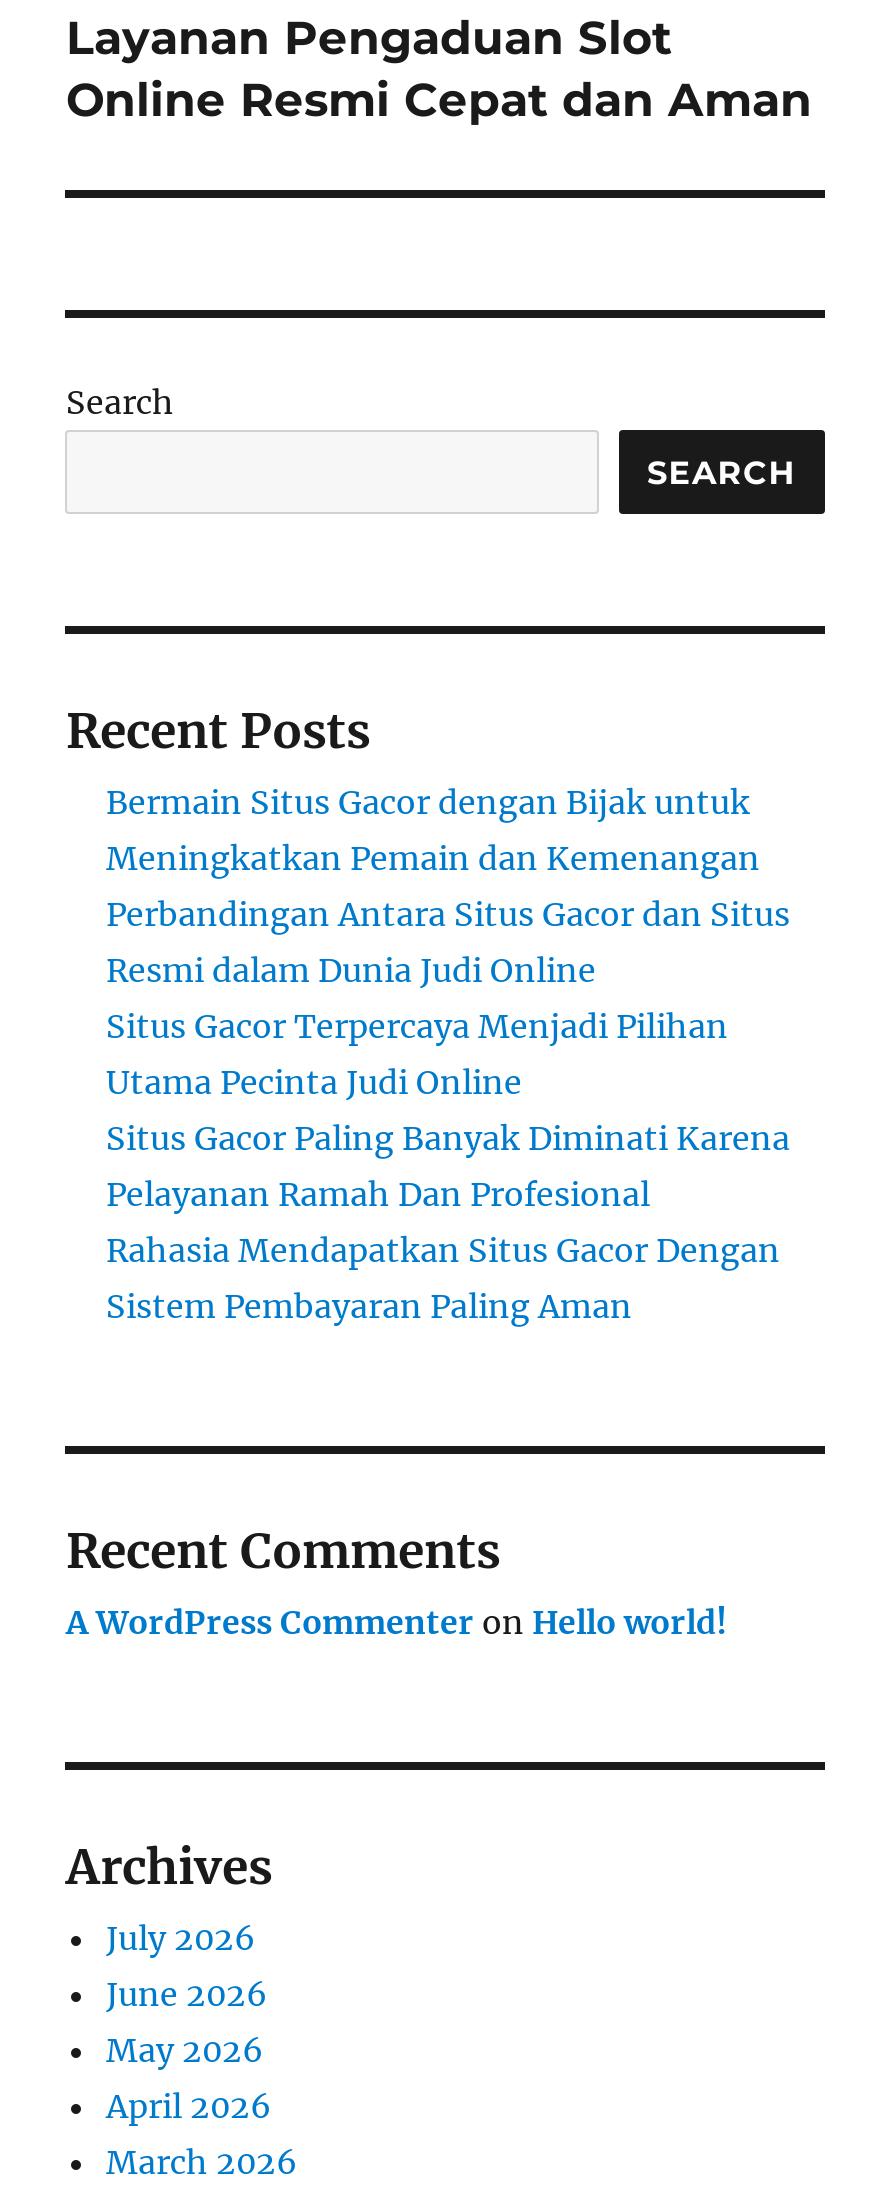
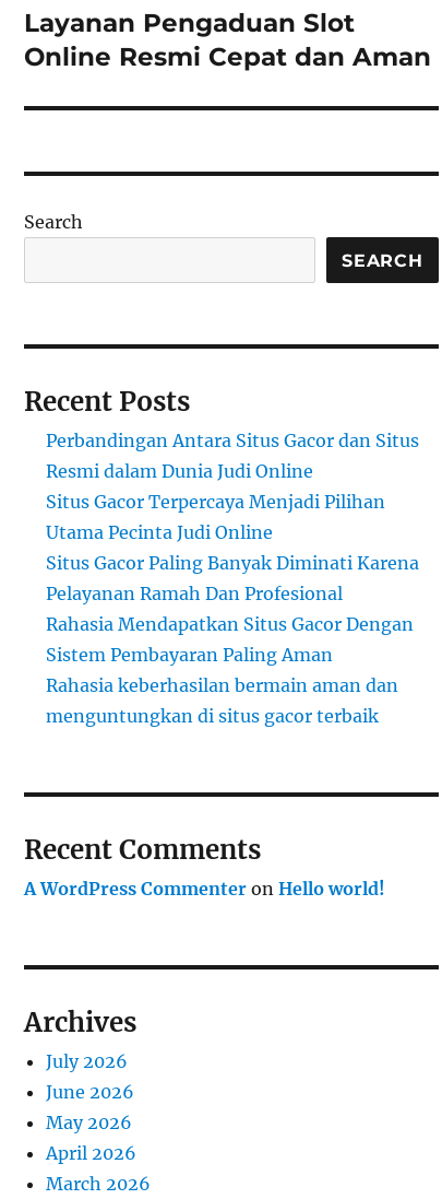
[106,782,760,878] Bermain Situs Gacor dengan Bijak untuk | Meningkatkan Pemain dan Kemenangan -> none
moved [106,894,790,1326] -> [46,430,420,666]: Perbandingan Antara Situs Gacor dan Situs | Resmi dalam Dunia Judi Online | Situs Gacor Terpercaya Menjadi Pilihan | Utama Pecinta Judi Online | Situs Gacor Paling Banyak Diminati Karena | Pelayanan Ramah Dan Profesional | Rahasia Mendapatkan Situs Gacor Dengan | Sistem Pembayaran Paling Aman
none -> [46,674,399,727] Rahasia keberhasilan bermain aman dan | menguntungkan di situs gacor terbaik

